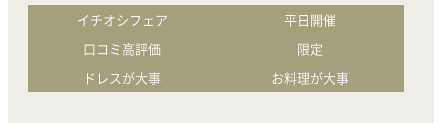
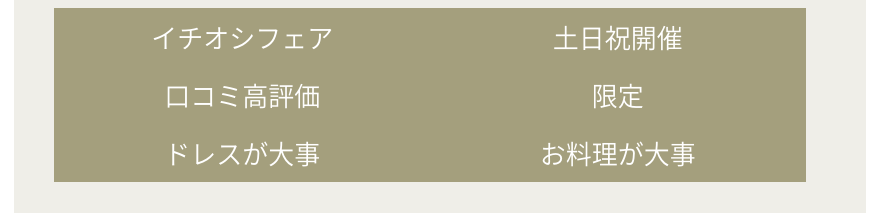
[284,10,336,29] 平日開催 -> [553,17,683,55] 土日祝開催

